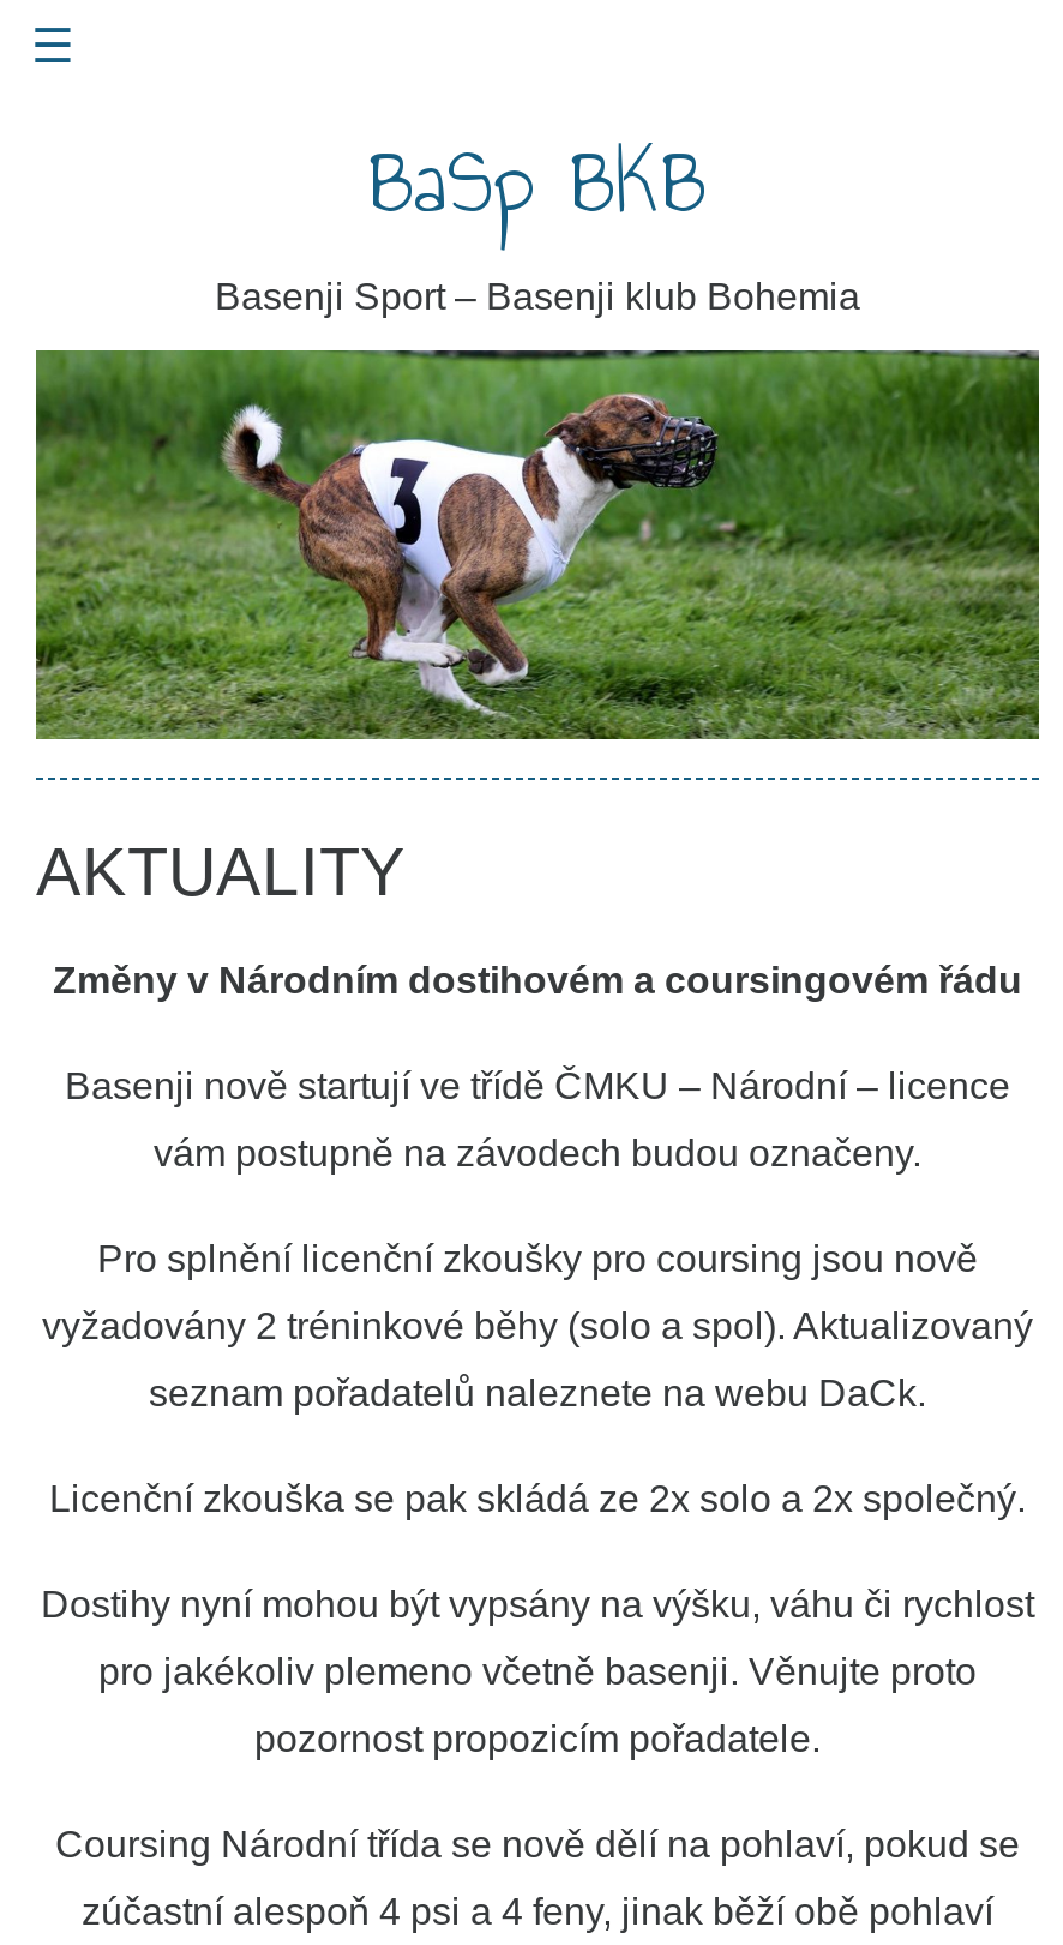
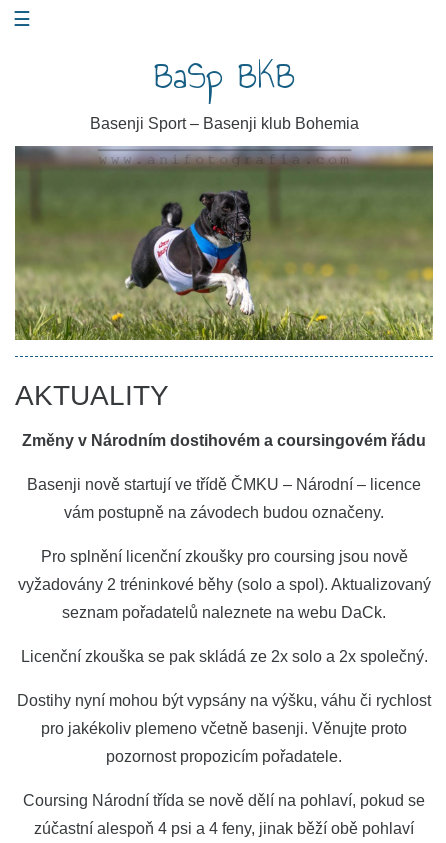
[36,348,1041,742] [image] -> [15,145,434,341] [image]

